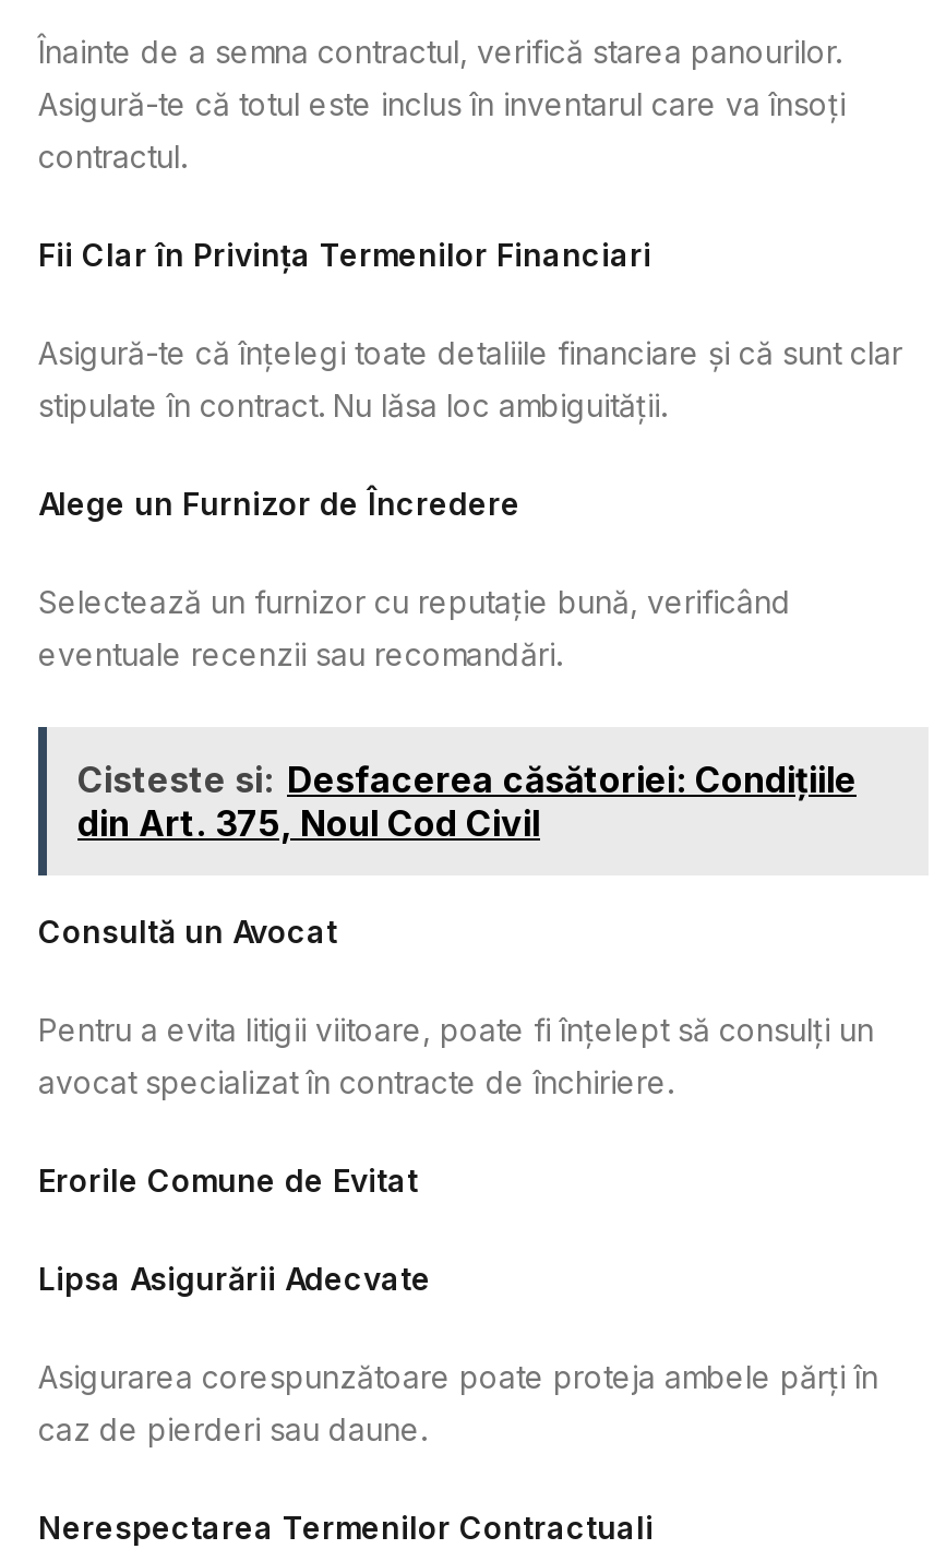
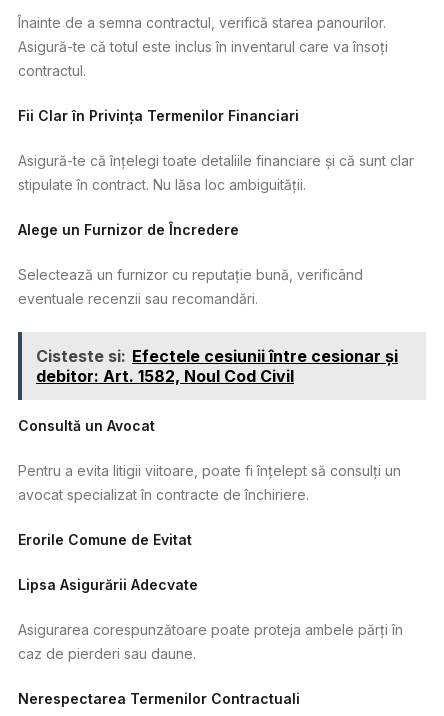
[77,758,857,845] Cisteste si: Desfacerea căsătoriei: Condițiile | din Art. 375, Noul Cod Civil -> [36,346,398,386] Cisteste si: Efectele cesiunii între cesionar și | debitor: Art. 1582, Noul Cod Civil

